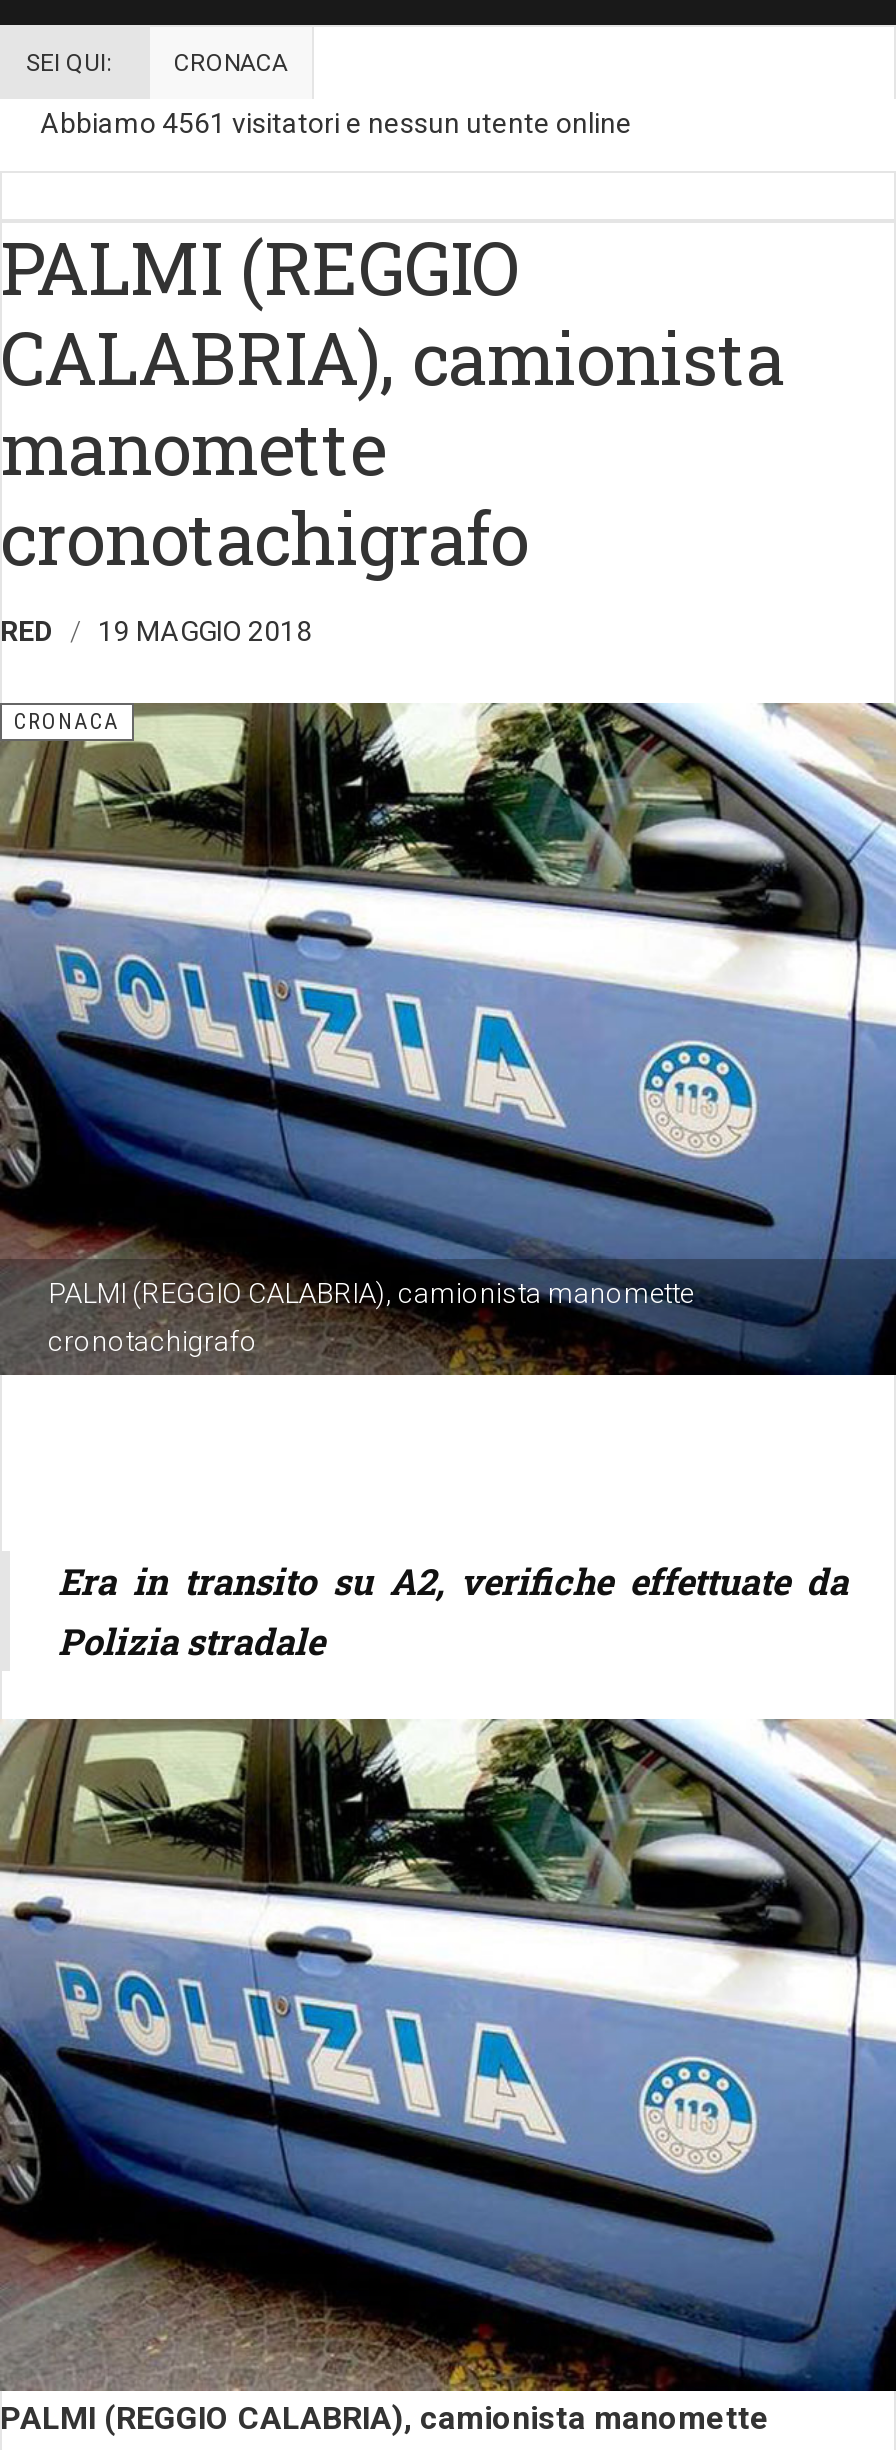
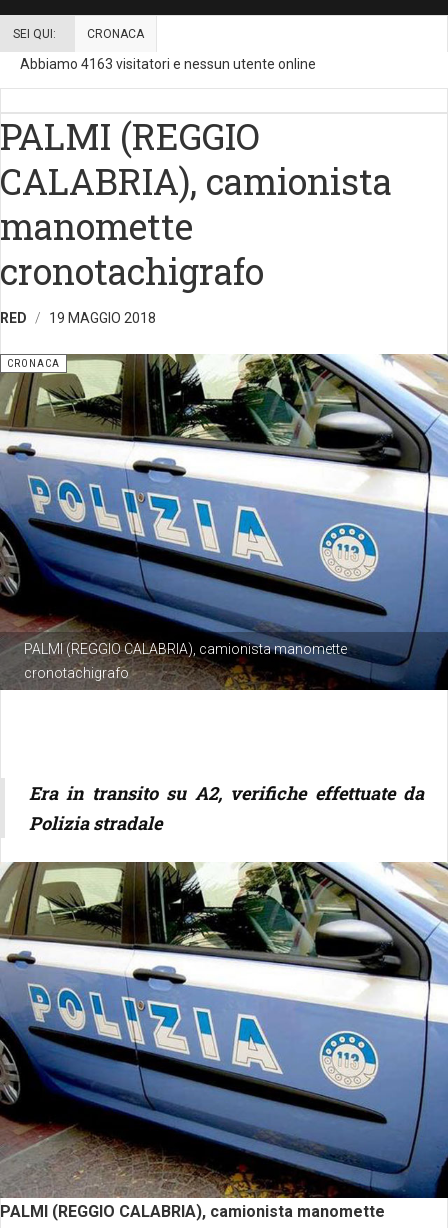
[40,108,632,140] Abbiamo 4561 visitatori e nessun utente online -> [20,56,316,72] Abbiamo 4163 visitatori e nessun utente online

